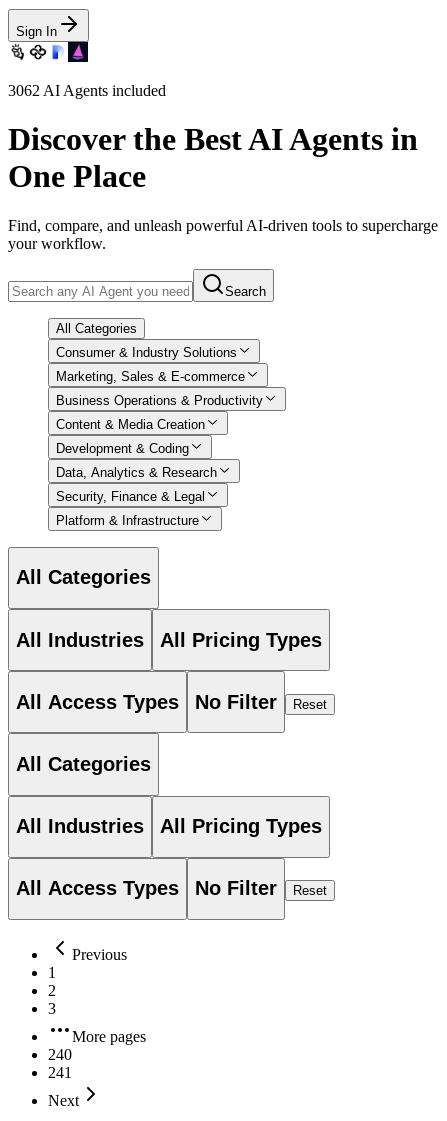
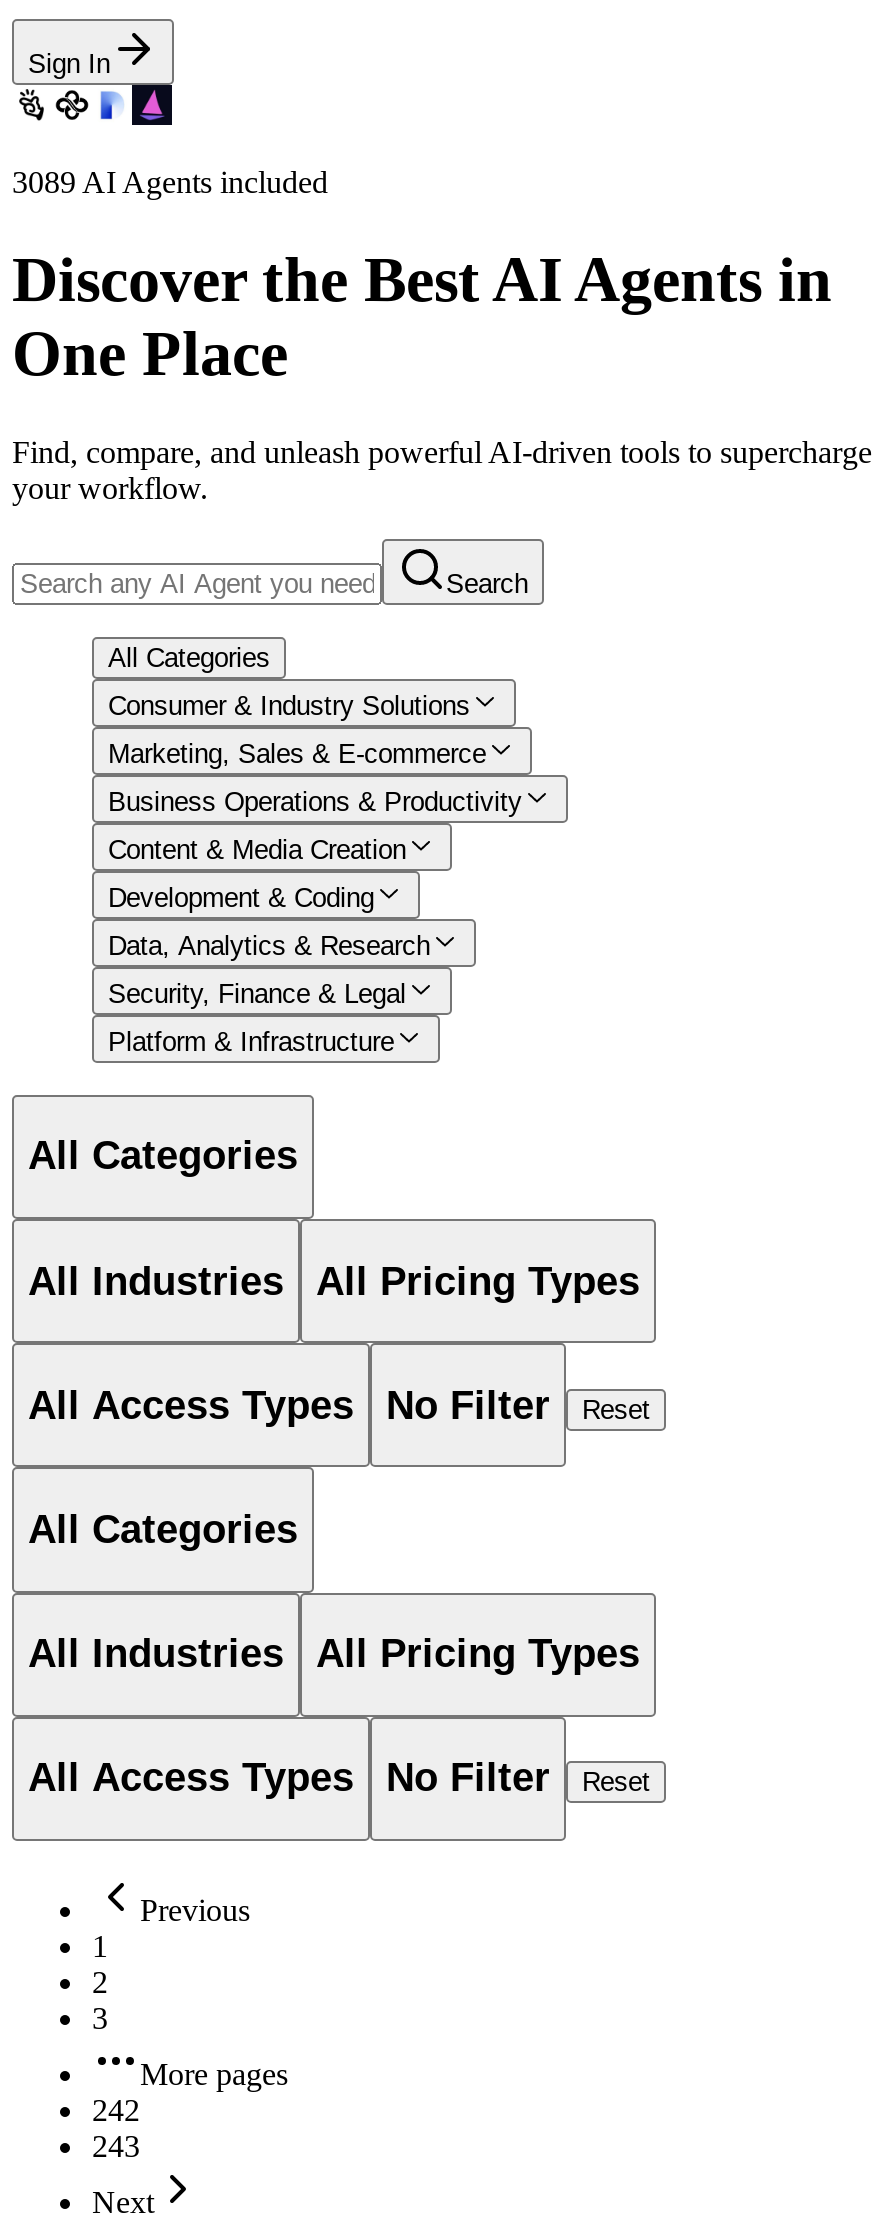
[8,82,166,99] 3062 AI Agents included -> [12,165,328,199] 3089 AI Agents included
[48,1046,72,1063] 240 -> [92,2093,140,2127] 242
[48,1064,72,1081] 241 -> [92,2129,140,2163] 243

